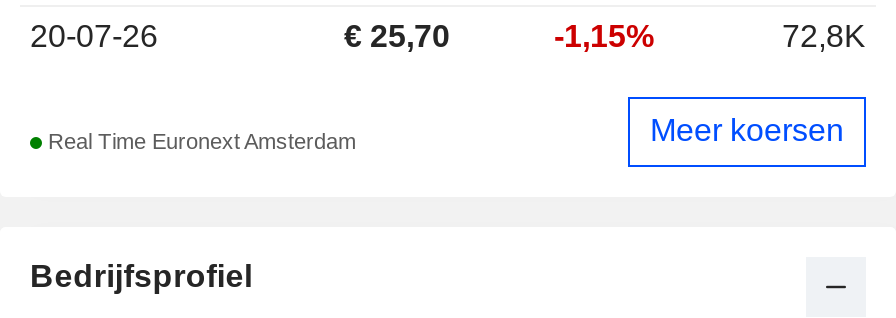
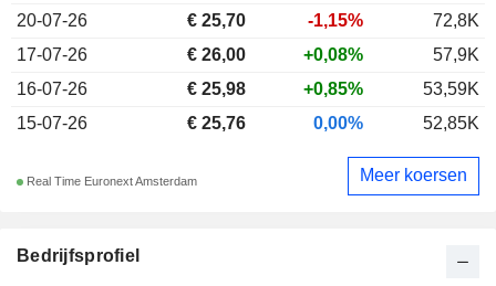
none -> [17,45,479,132] 17-07-26 | € 26,00 | +0,08% | 57,9K | 16-07-26 | € 25,98 | +0,85% | 53,59K | 15-07-26 | € 25,76 | 0,00% | 52,85K

